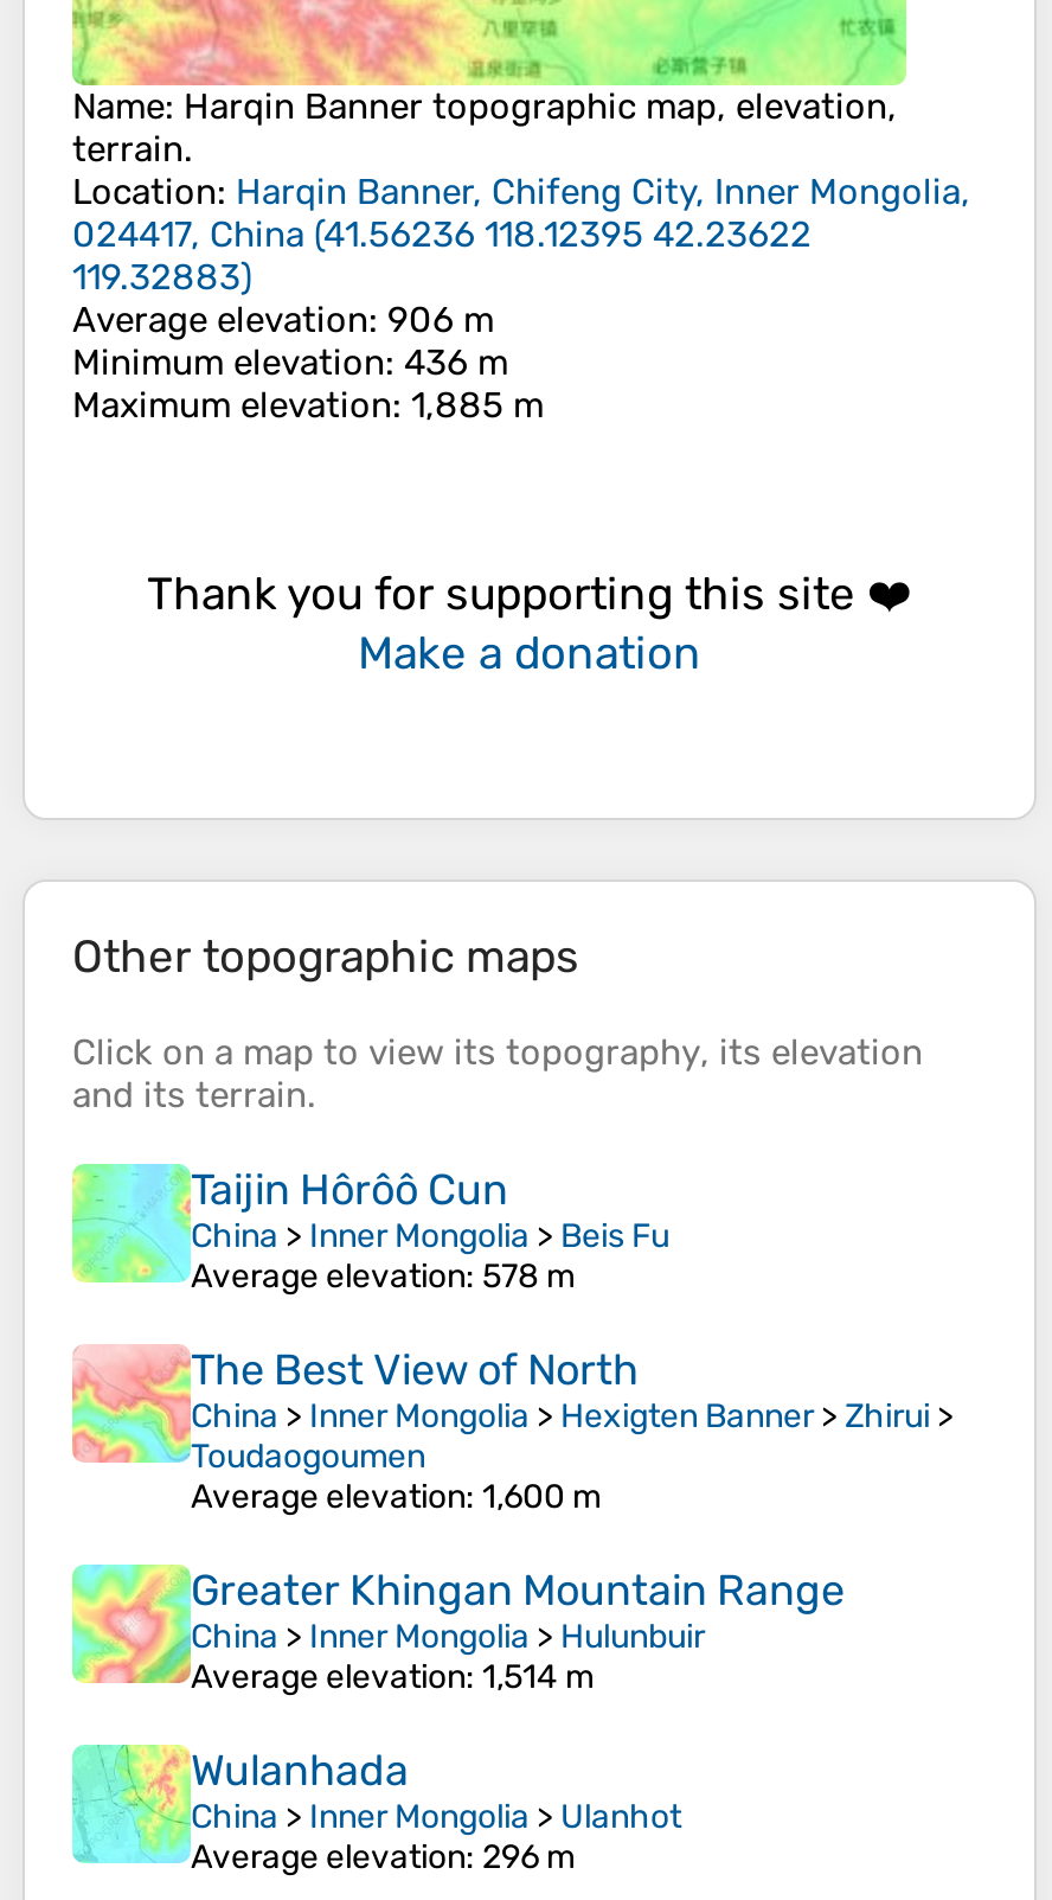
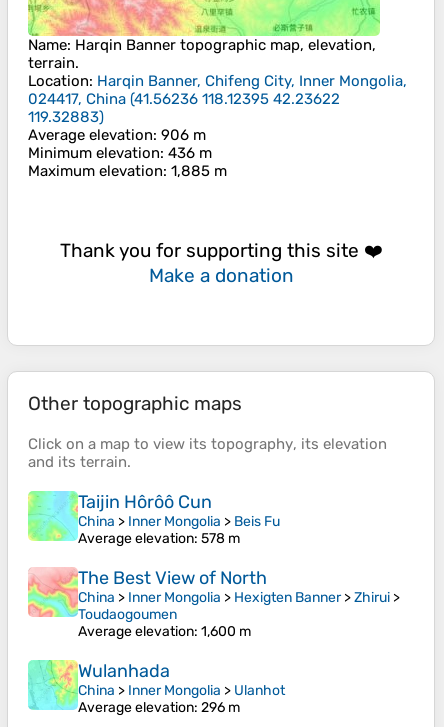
[70,1562,845,1698] [image] | Greater Khingan Mountain Range | China > Inner Mongolia > Hulunbuir | Average elevation: 1,514 m -> none

